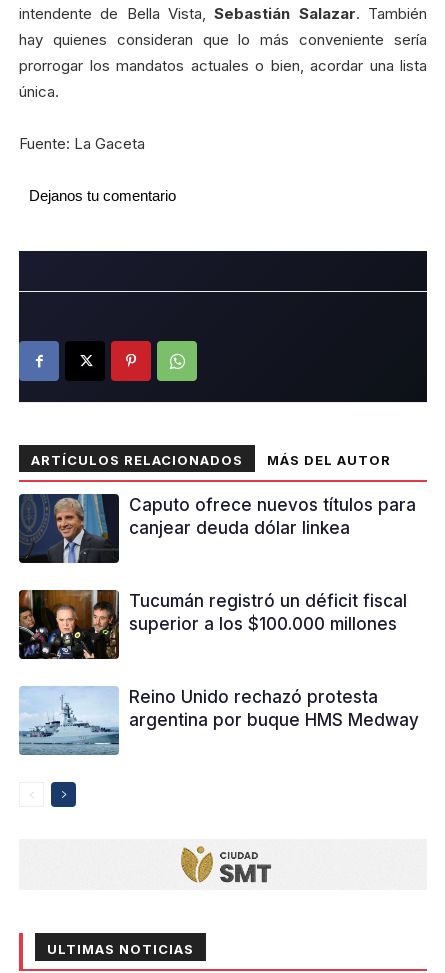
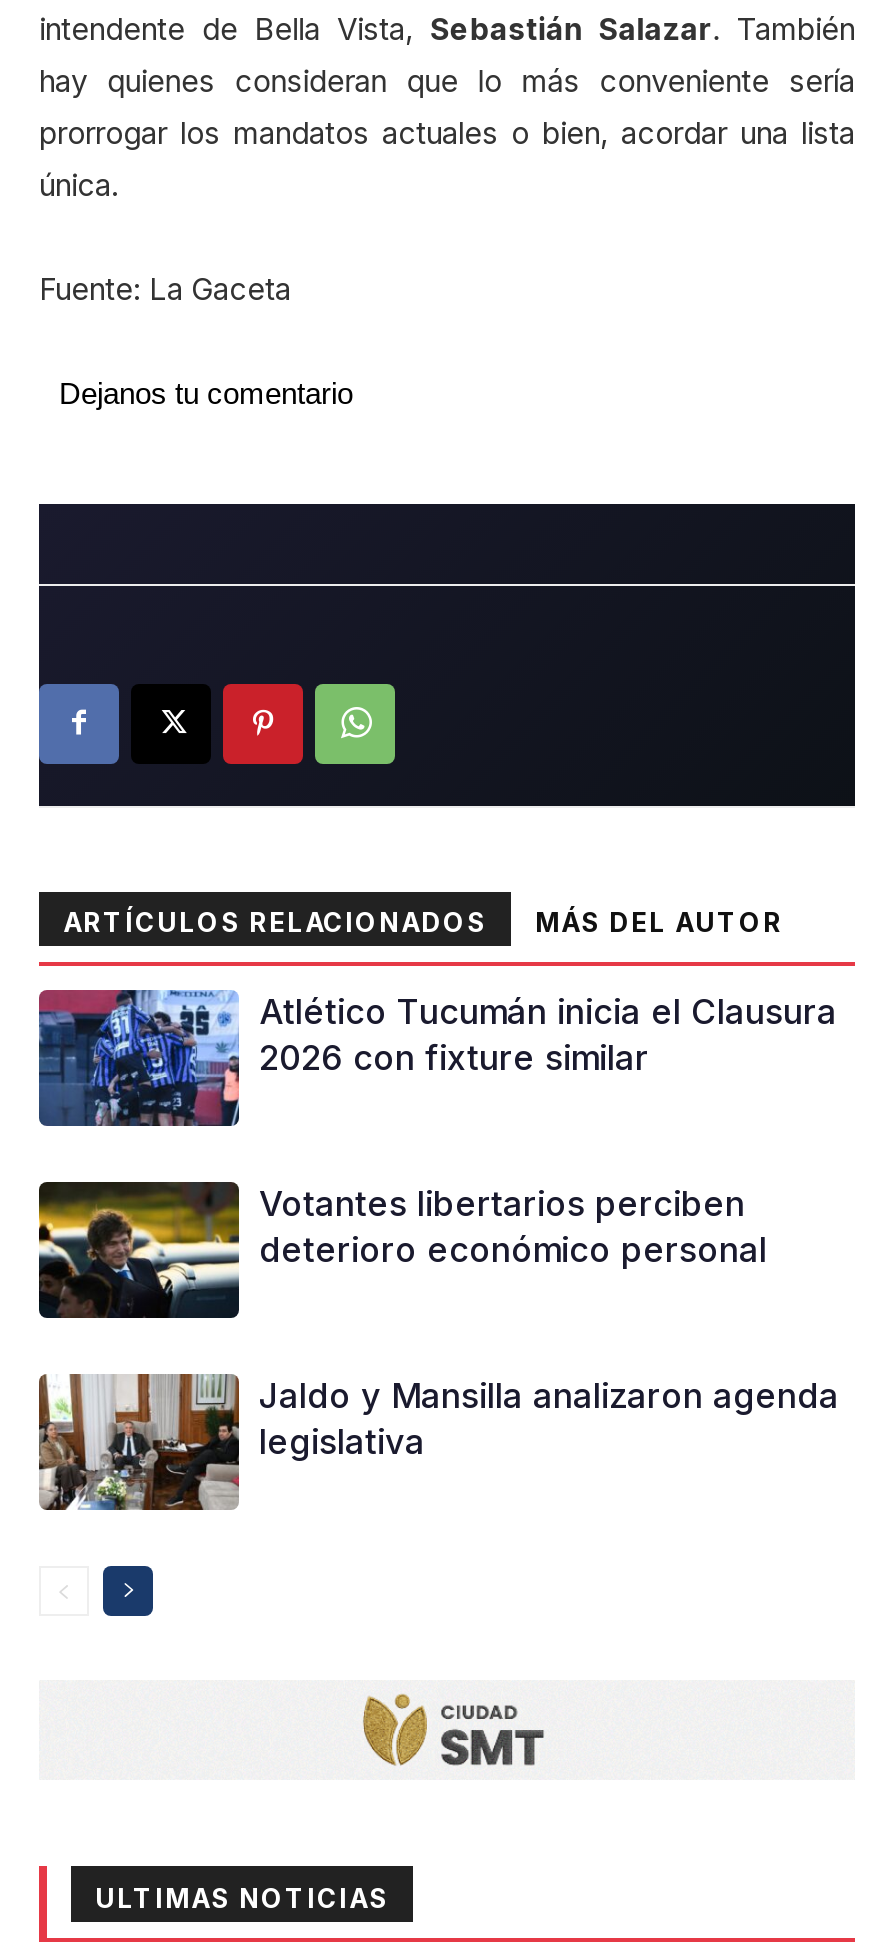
[18,493,416,564] [image] | Caputo ofrece nuevos títulos para | canjear deuda dólar linkea -> [37,988,837,1128] [image] | Atlético Tucumán inicia el Clausura | 2026 con fixture similar
[18,589,407,660] [image] | Tucumán registró un déficit fiscal | superior a los $100.000 millones -> [37,1180,767,1320] [image] | Votantes libertarios perciben | deterioro económico personal
[19,686,419,756] [image] | Reino Unido rechazó protesta | argentina por buque HMS Medway -> [37,1372,839,1512] [image] | Jaldo y Mansilla analizaron agenda | legislativa

